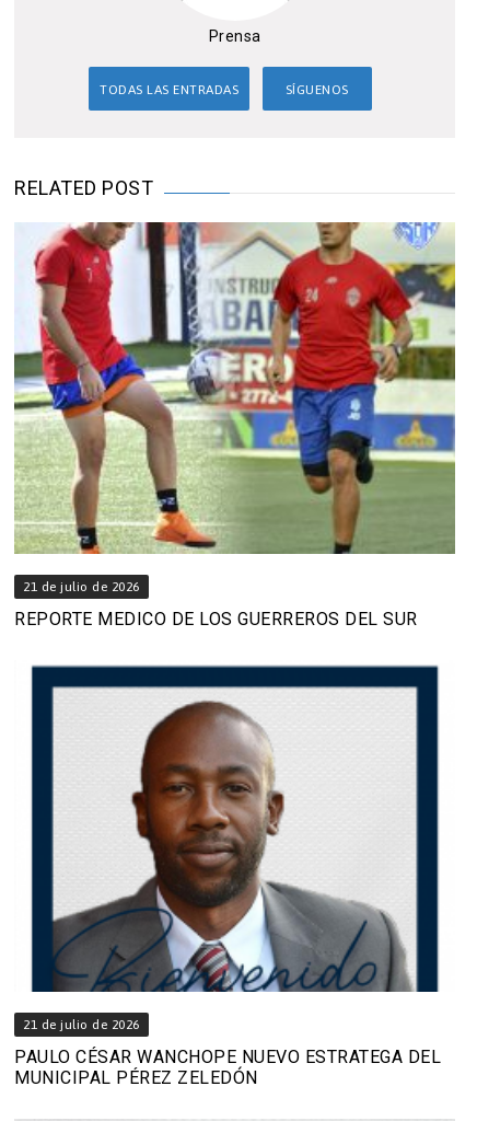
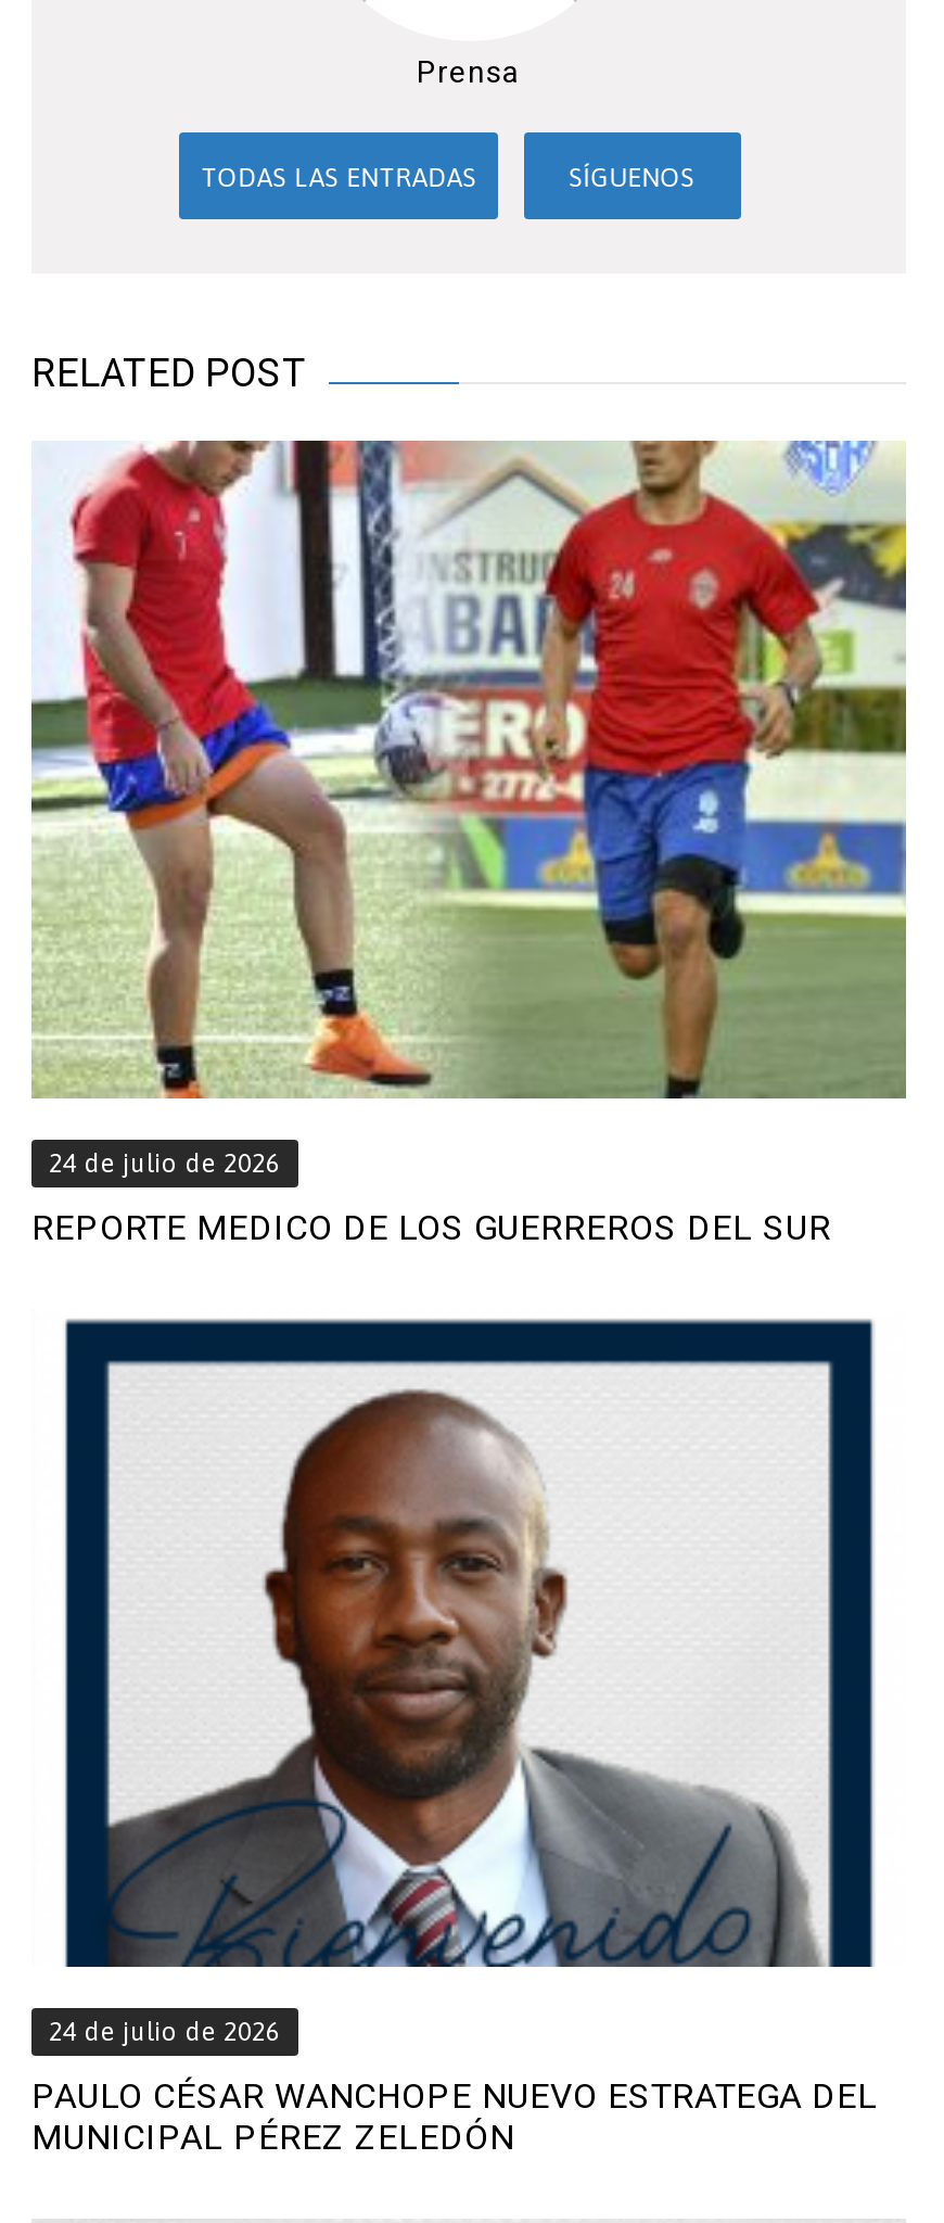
[23,579,139,594] 21 de julio de 2026 -> [49,1148,280,1179] 24 de julio de 2026
[23,1017,139,1032] 21 de julio de 2026 -> [49,2017,280,2047] 24 de julio de 2026

